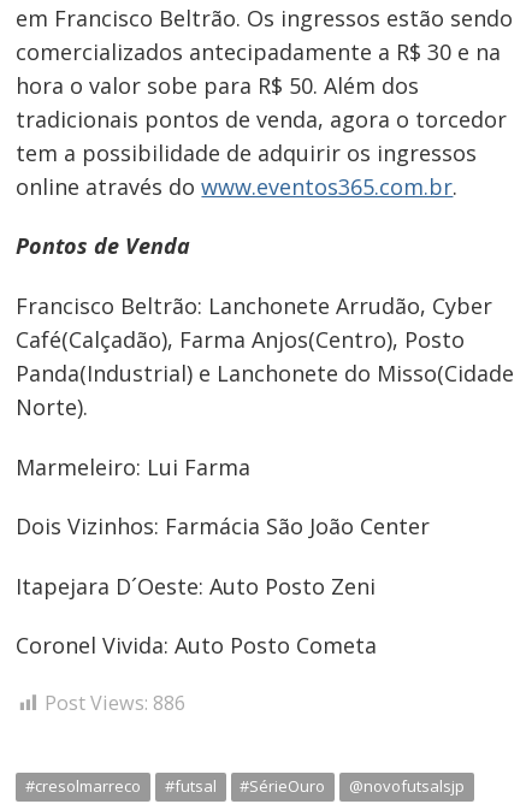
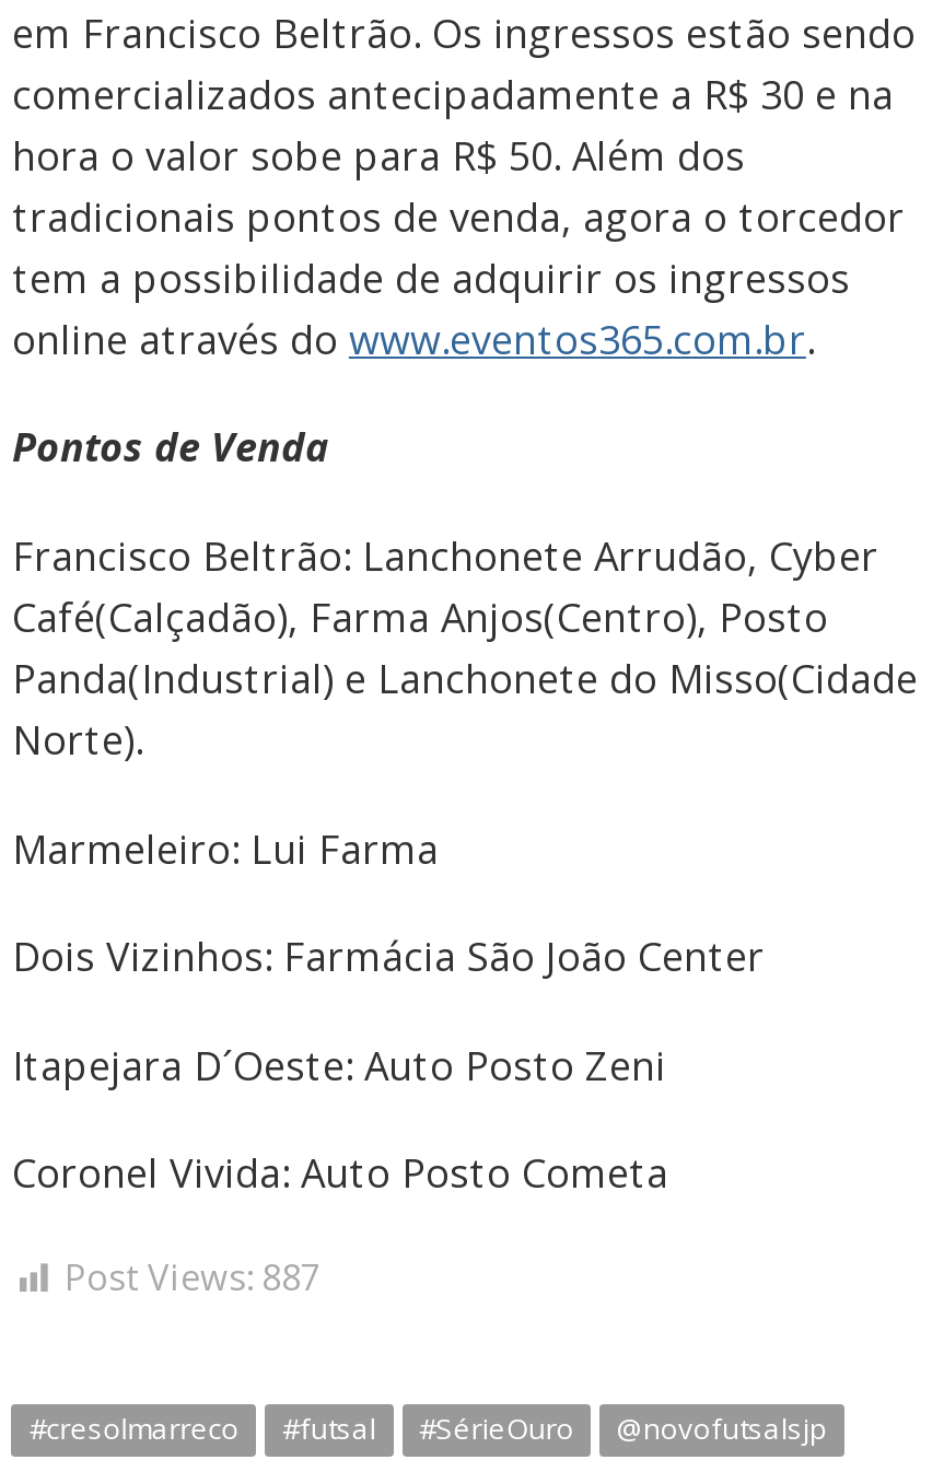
[45,690,186,716] Post Views: 886 -> [64,1253,320,1301] Post Views: 887

